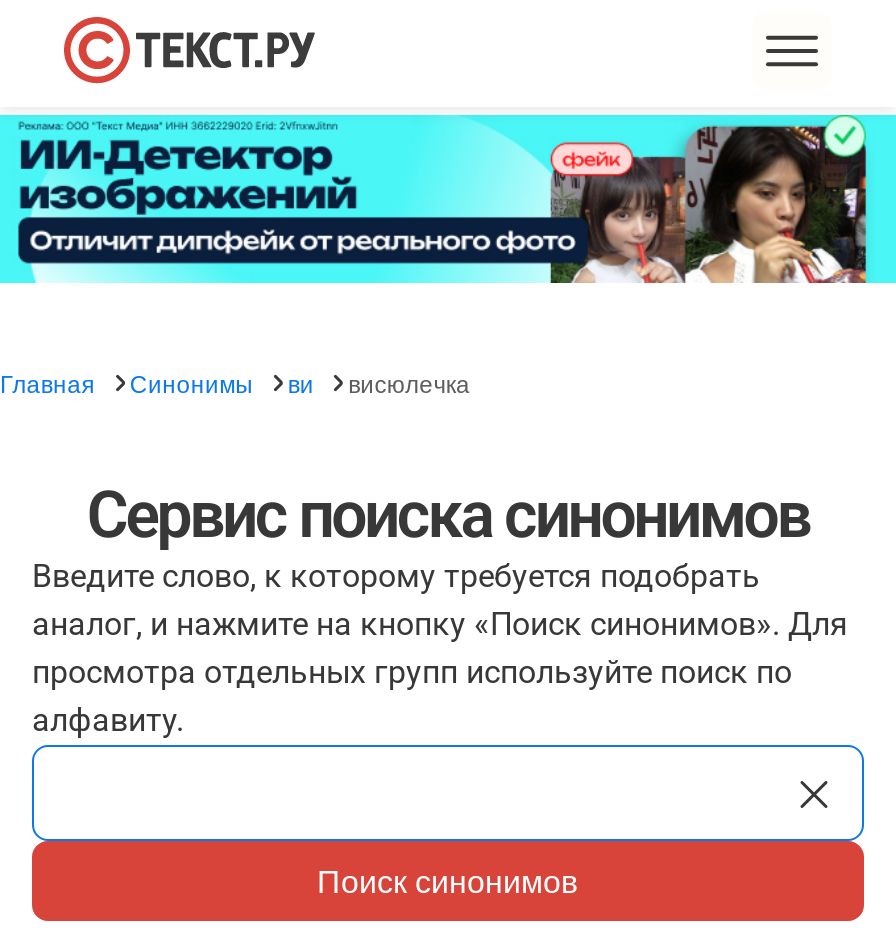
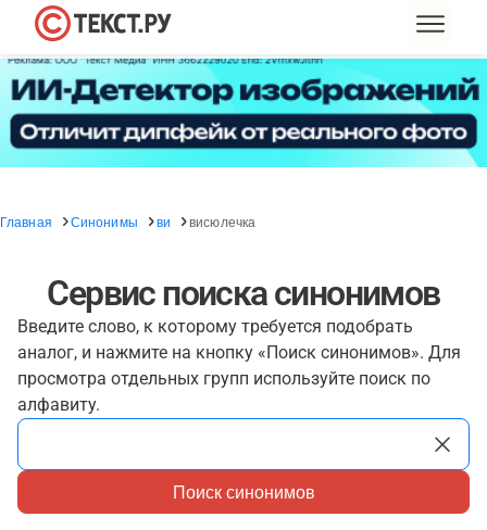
[6,115,878,285] [image] -> [3,58,480,168] [image]

